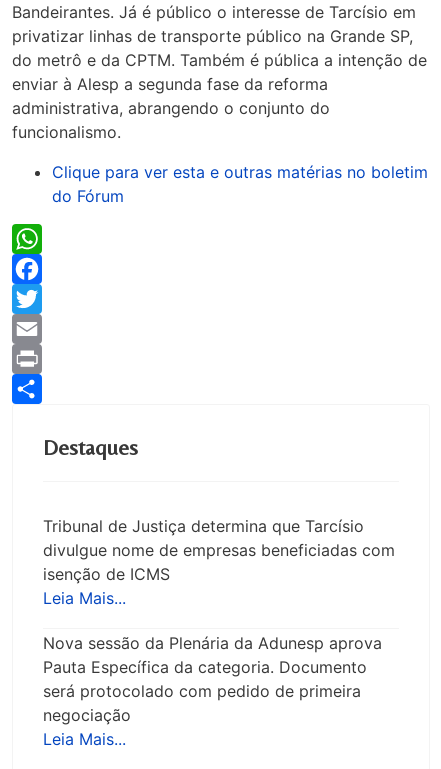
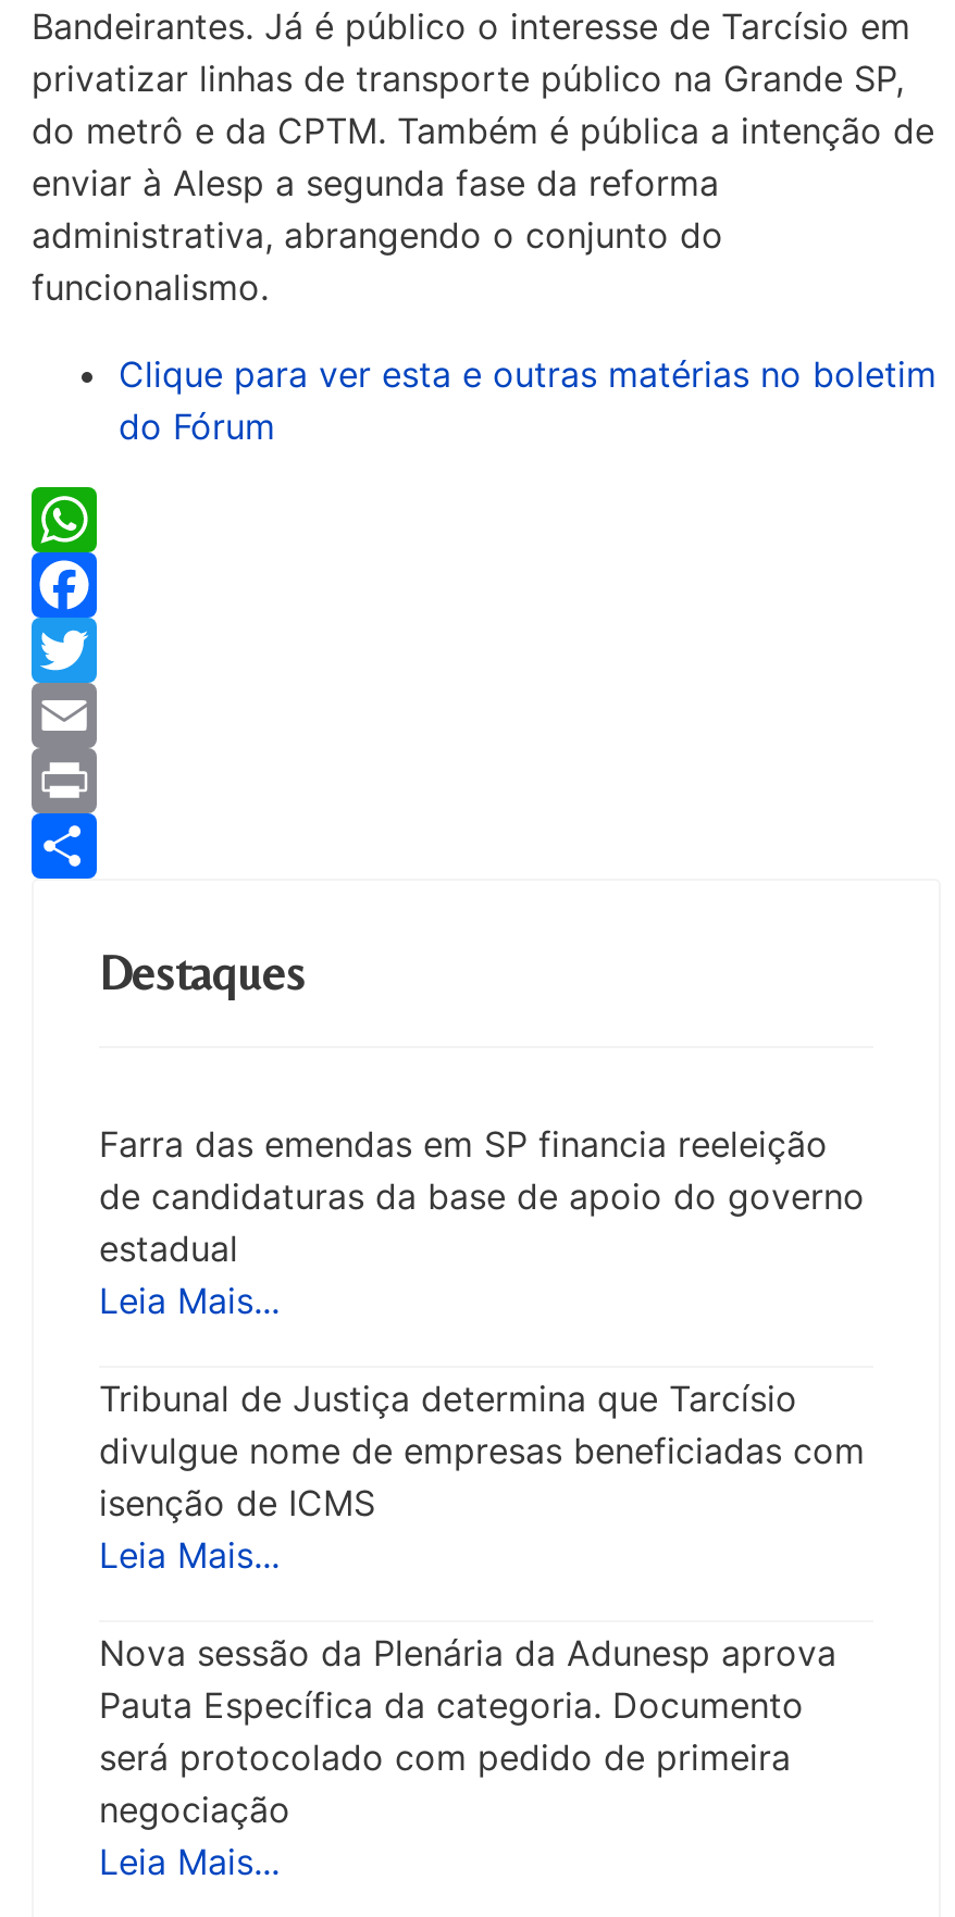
none -> [99,1121,865,1322] Farra das emendas em SP financia reeleição | de candidaturas da base de apoio do governo | estadual | Leia Mais...

